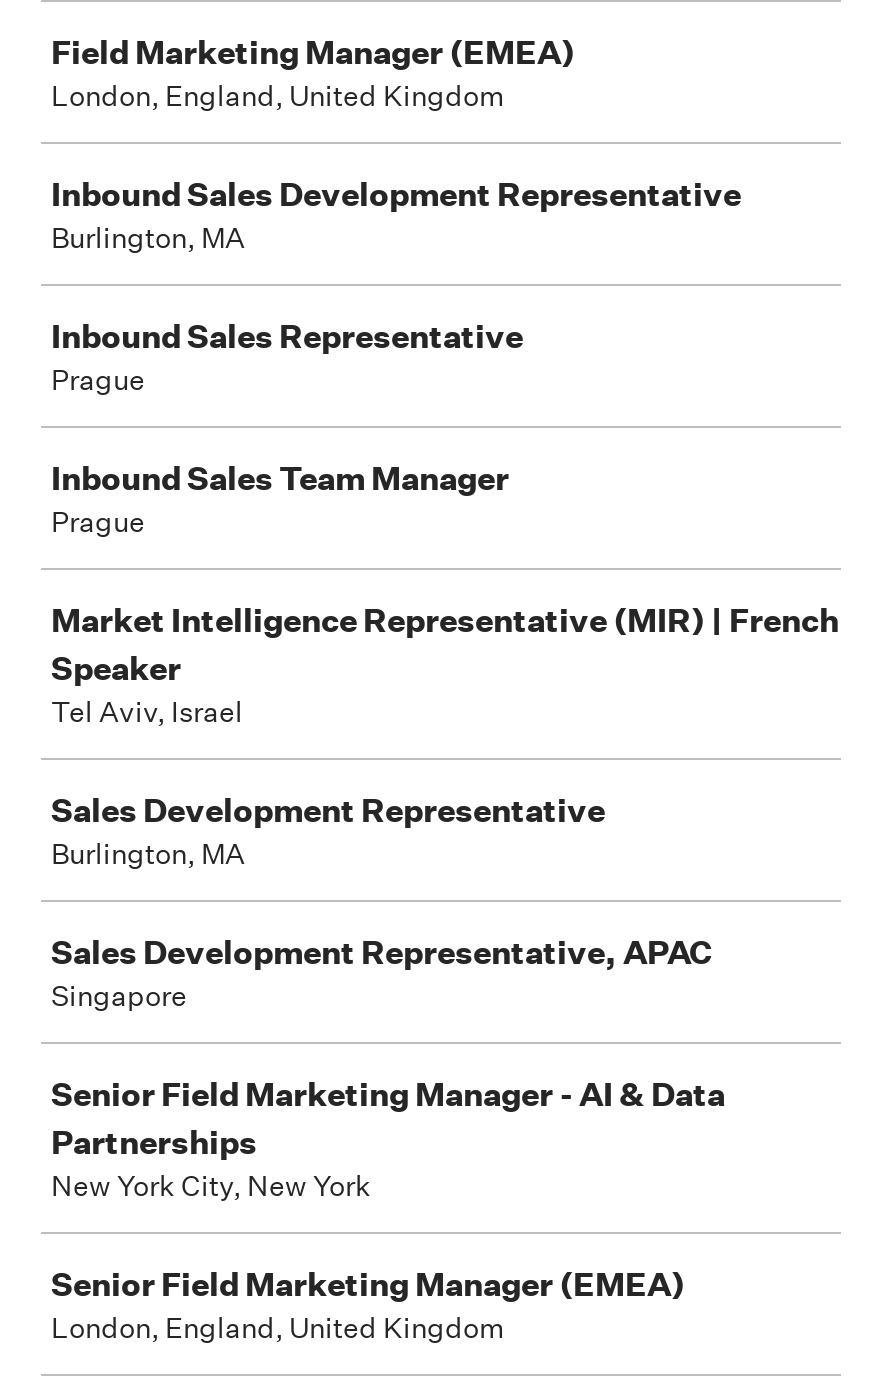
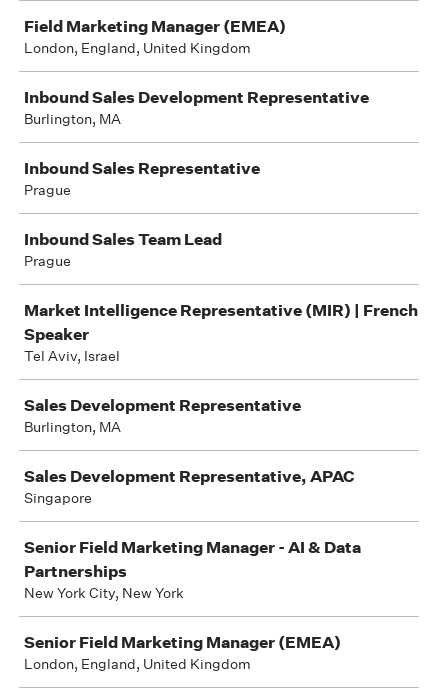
[51,458,509,498] Inbound Sales Team Manager -> [24,229,222,249] Inbound Sales Team Lead

